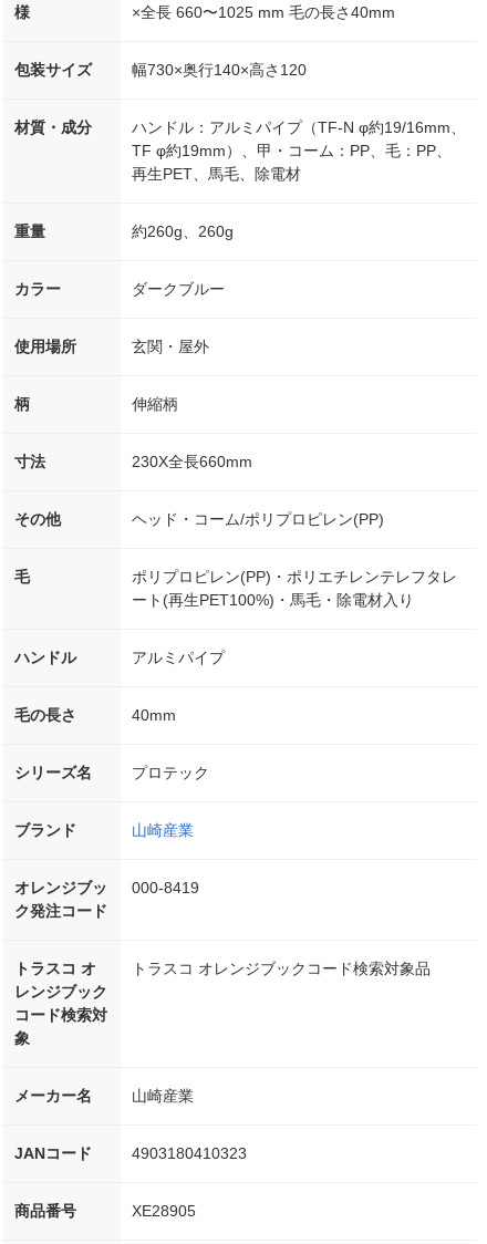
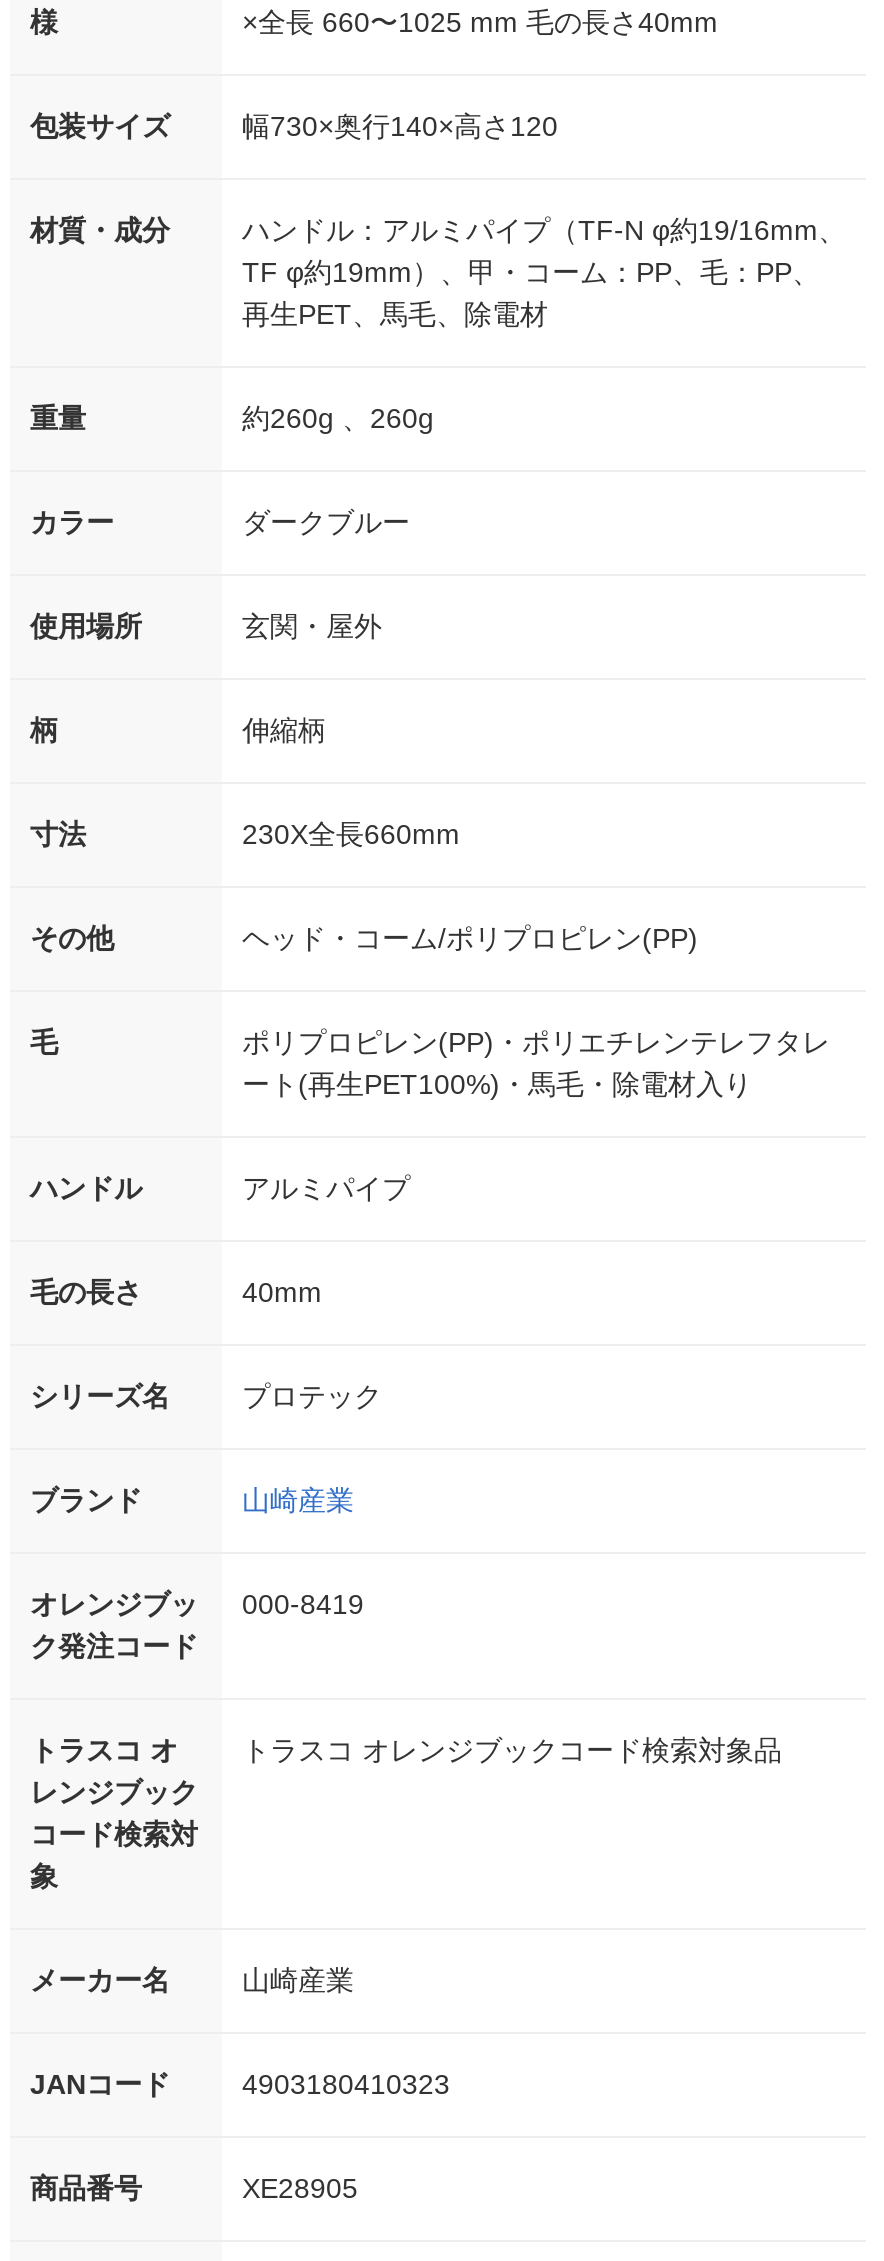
[132,223,234,240] 約260g、260g -> [242,403,434,435] 約260g 、260g

